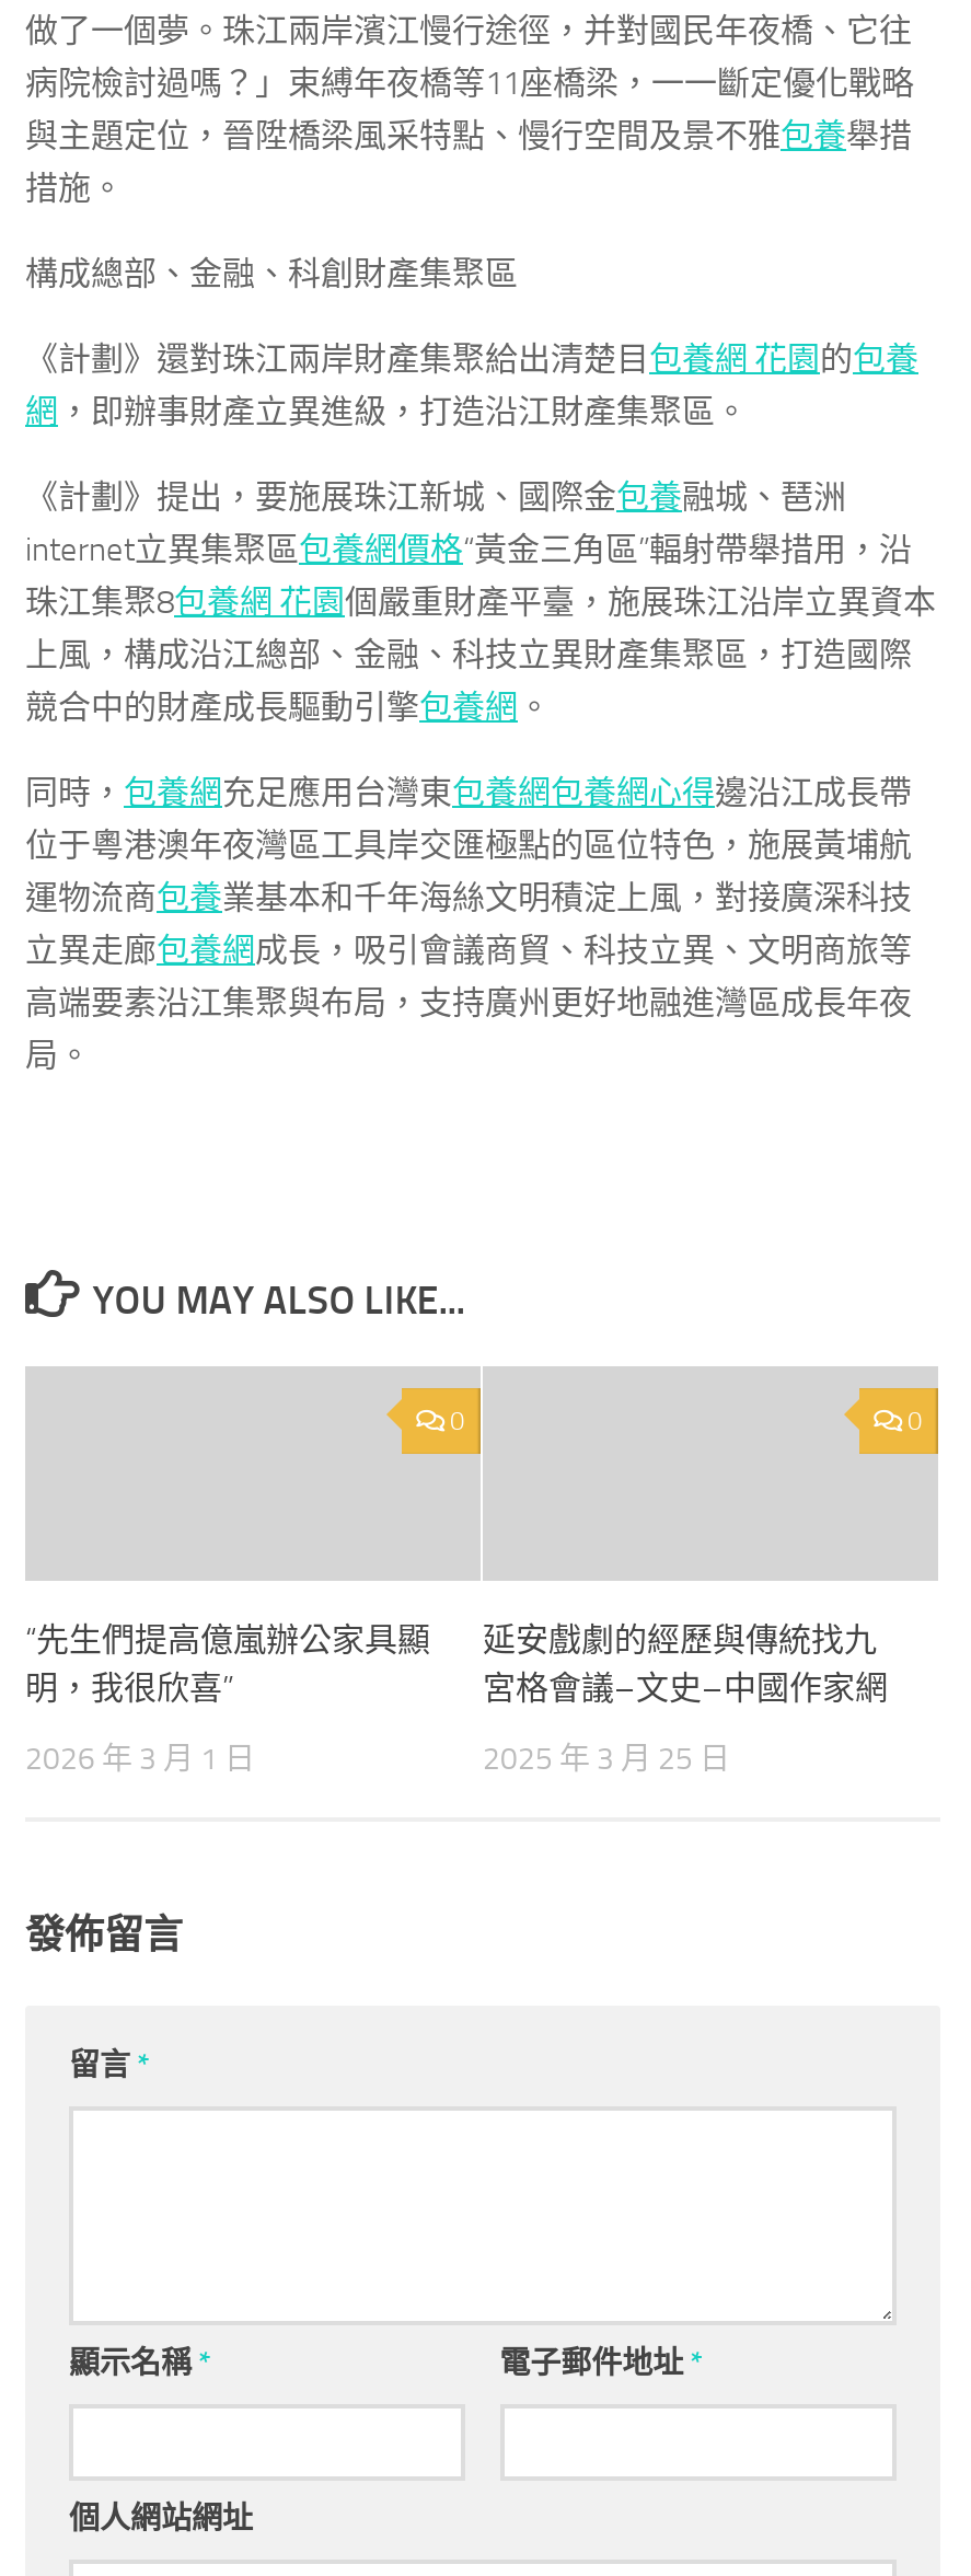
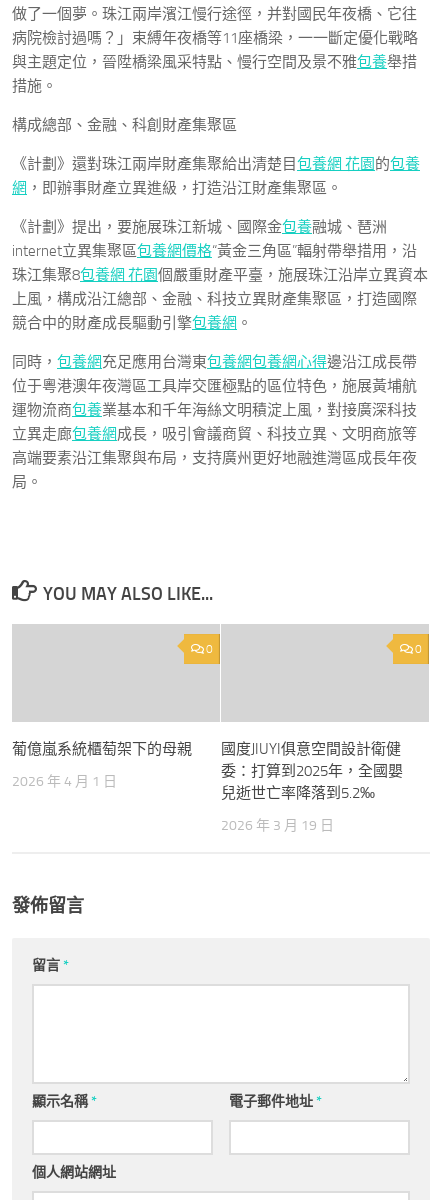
[25,1620,430,1708] “先生們提高億嵐辦公家具顯 | 明，我很欣喜” -> [12,740,192,758] 葡億嵐系統櫃萄架下的母親
[483,1620,888,1708] 延安戲劇的經歷與傳統找九 | 宮格會議–文史–中國作家網 -> [221,740,403,802] 國度JIUYI俱意空間設計衛健 | 委：打算到2025年，全國嬰 | 兒逝世亡率降落到5.2‰
[25,1741,255,1778] 2026 年 3 月 1 日 -> [12,773,117,790] 2026 年 4 月 1 日
[483,1741,730,1778] 2025 年 3 月 25 日 -> [221,817,334,834] 2026 年 3 月 19 日

